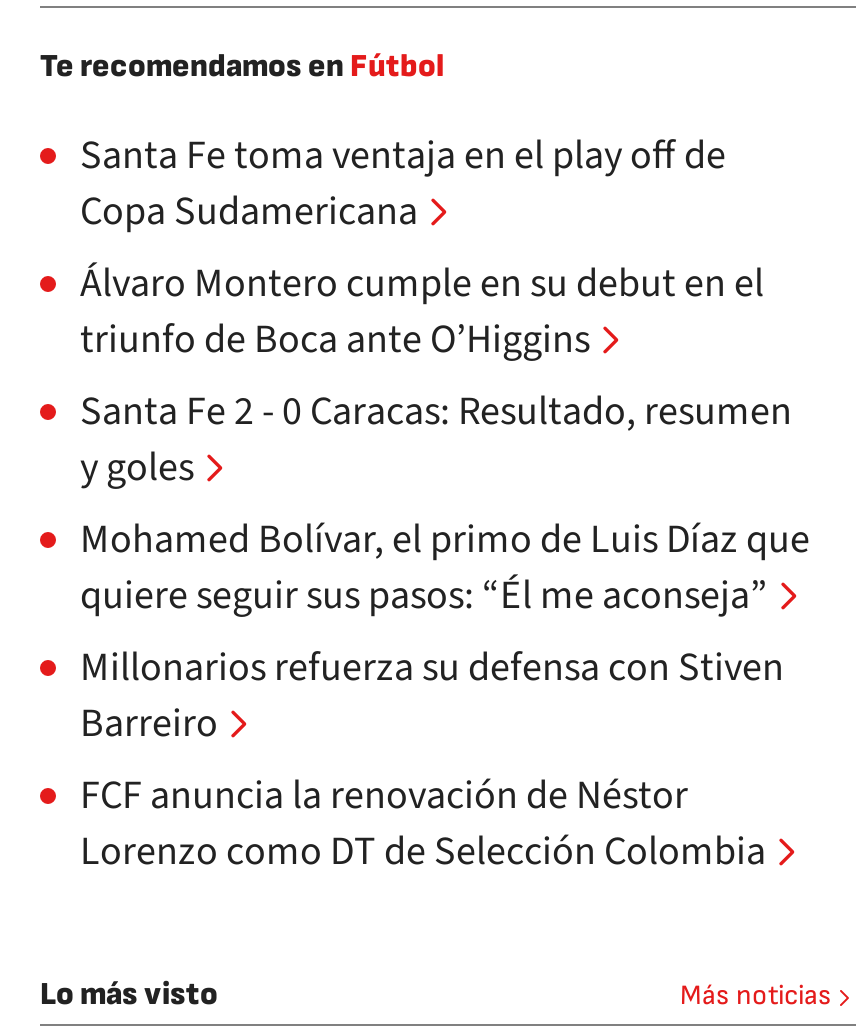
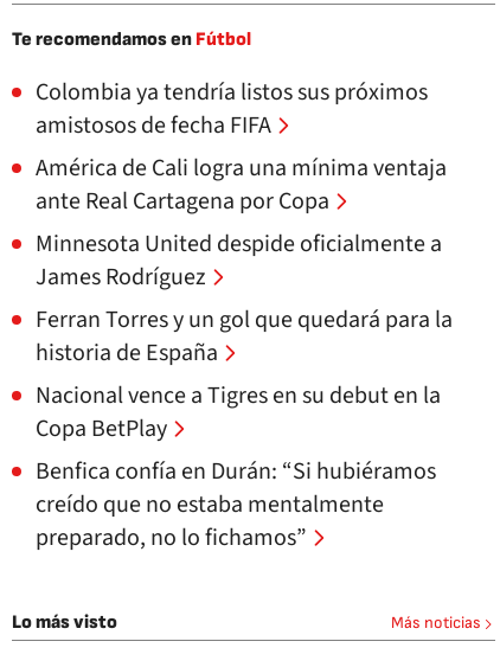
[80,128,810,880] Santa Fe toma ventaja en el play off de | Copa Sudamericana | Álvaro Montero cumple en su debut en el | triunfo de Boca ante O’Higgins | Santa Fe 2 - 0 Caracas: Resultado, resumen | y goles | Mohamed Bolívar, el primo de Luis Díaz que | quiere seguir sus pasos: “Él me aconseja” | Millonarios refuerza su defensa con Stiven | Barreiro | FCF anuncia la renovación de Néstor | Lorenzo como DT de Selección Colombia -> [36,76,453,554] Colombia ya tendría listos sus próximos | amistosos de fecha FIFA | América de Cali logra una mínima ventaja | ante Real Cartagena por Copa | Minnesota United despide oficialmente a | James Rodríguez | Ferran Torres y un gol que quedará para la | historia de España | Nacional vence a Tigres en su debut en la | Copa BetPlay | Benfica confía en Durán: “Si hubiéramos | creído que no estaba mentalmente | preparado, no lo fichamos”

